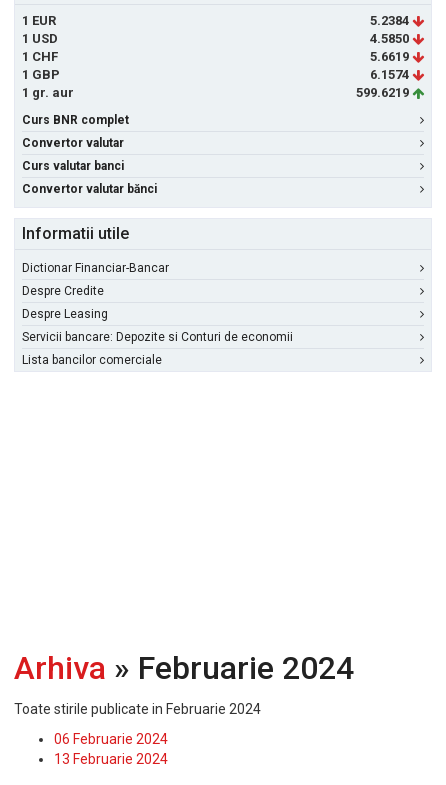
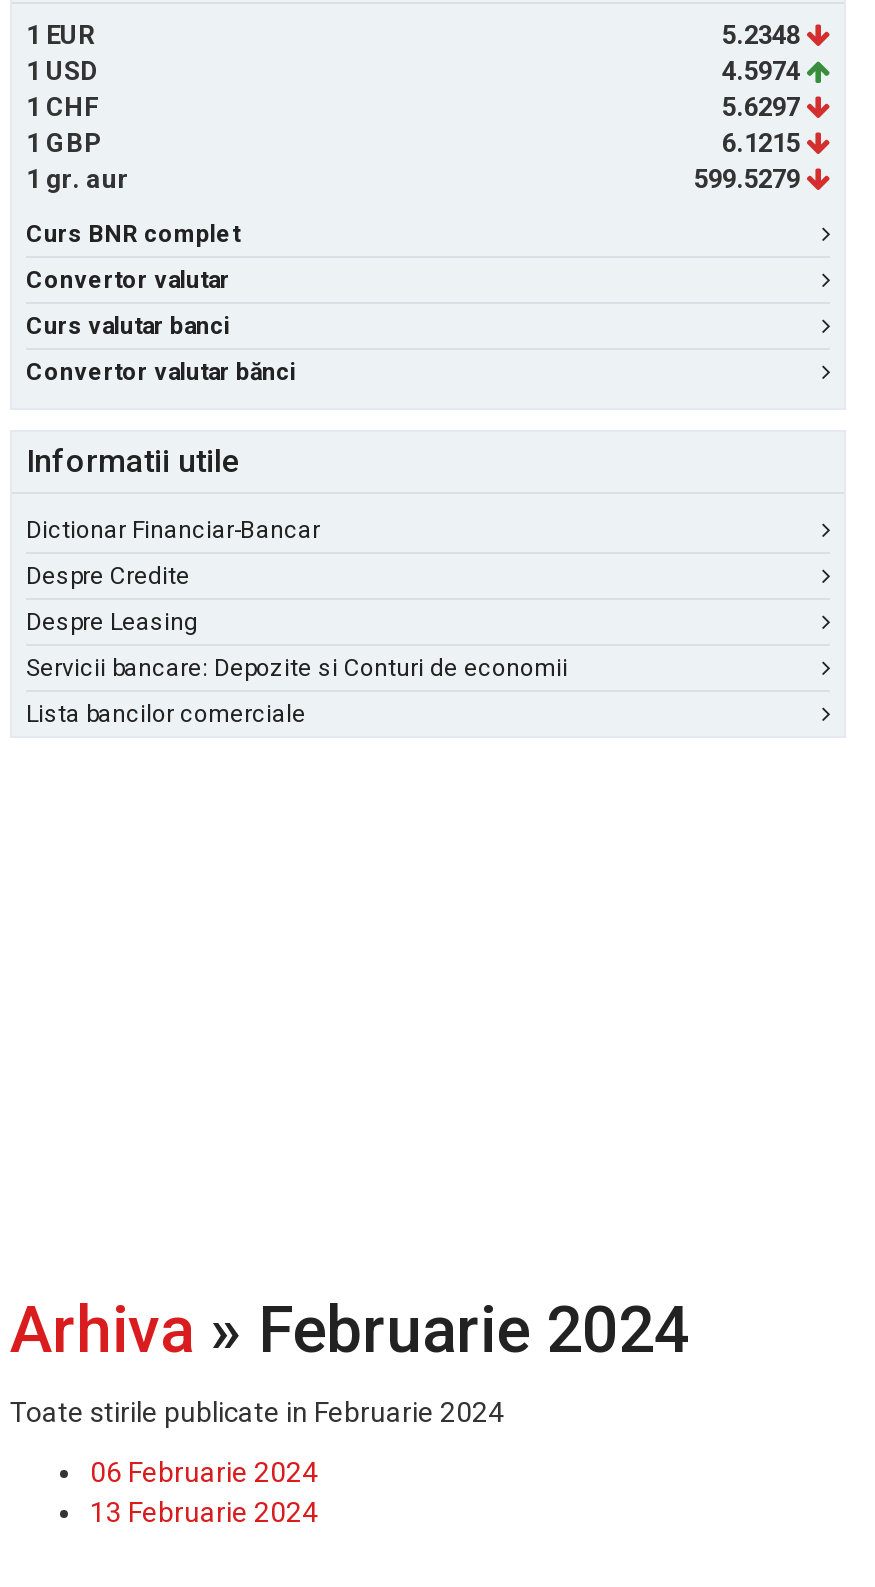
[370,13,409,28] 5.2384 -> [722,20,800,50] 5.2348
[370,31,409,46] 4.5850 -> [722,56,800,86] 4.5974
[370,49,409,64] 5.6619 -> [722,92,800,122] 5.6297
[370,67,409,82] 6.1574 -> [722,128,800,158] 6.1215
[356,85,409,100] 599.6219 -> [694,164,800,194] 599.5279

